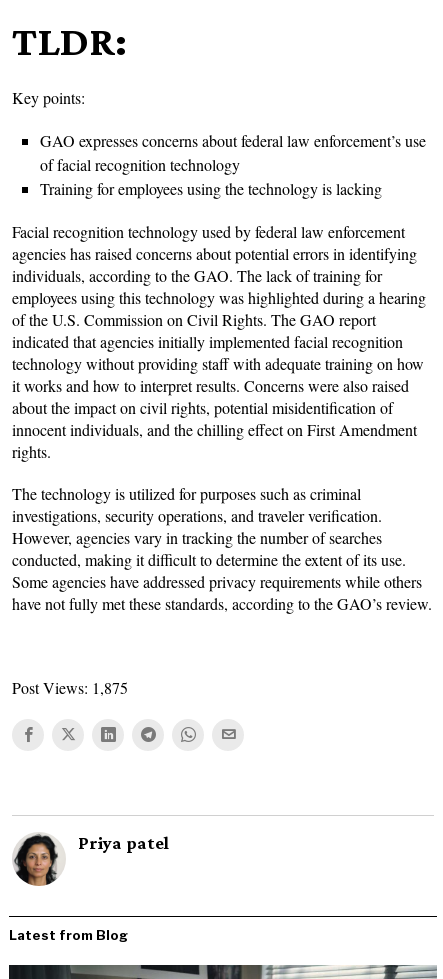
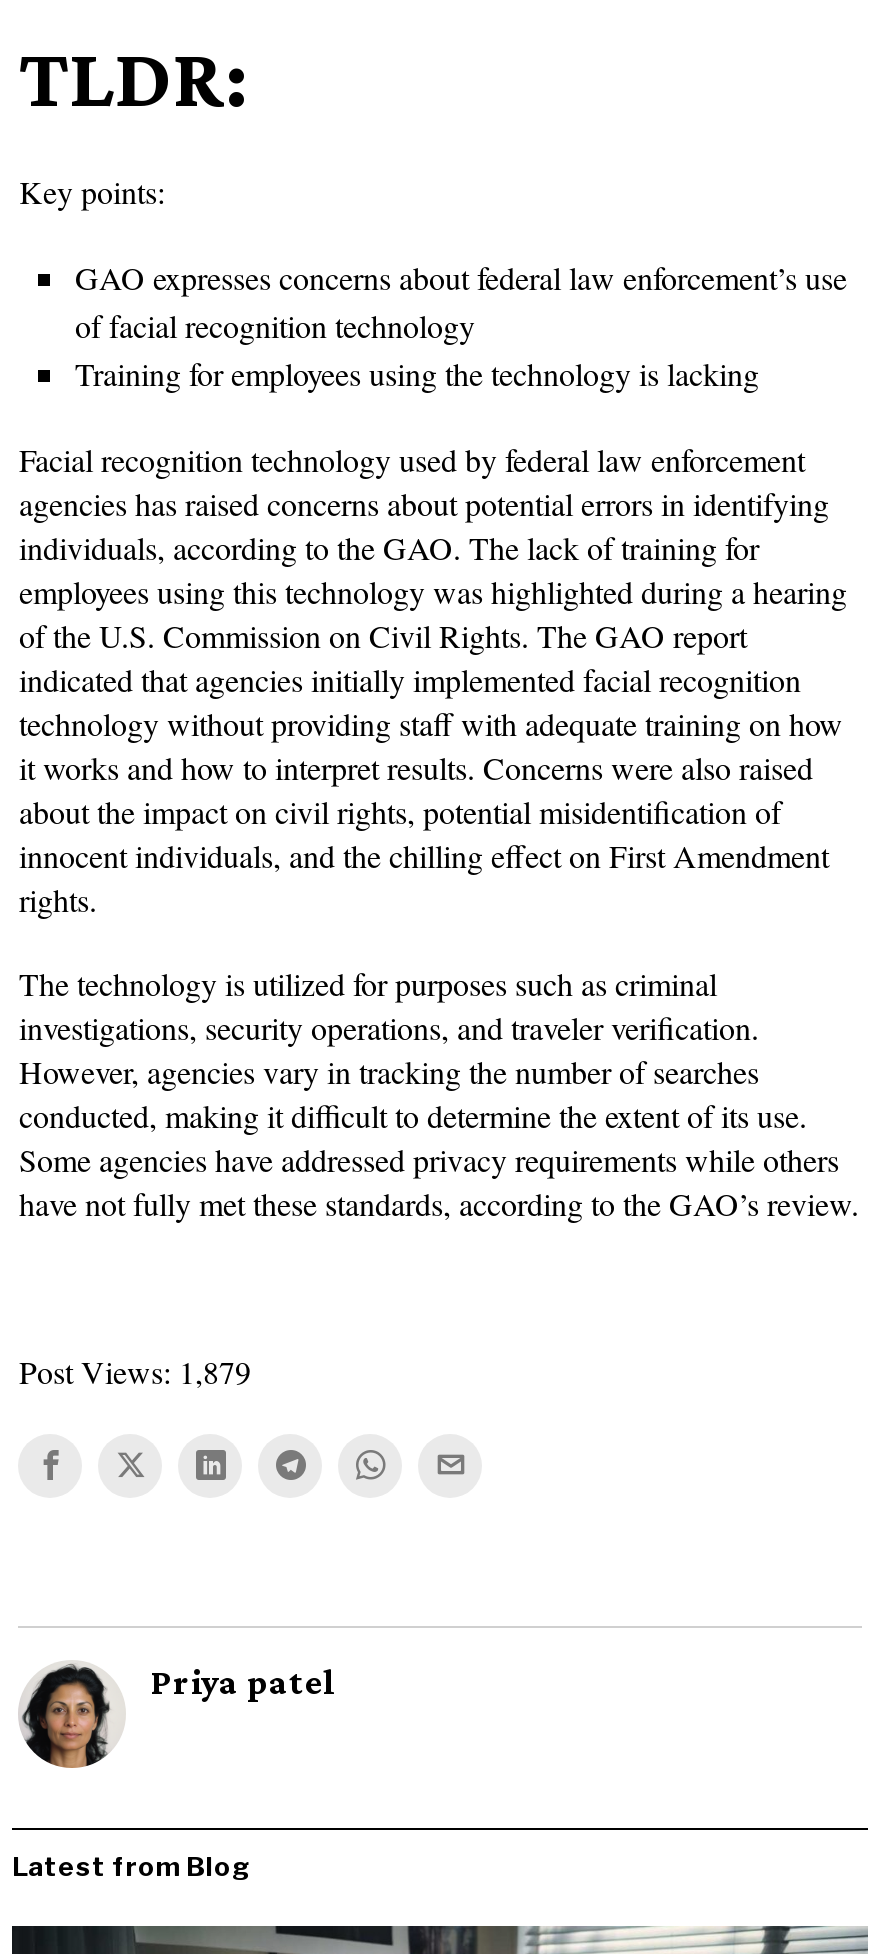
[12,677,128,698] Post Views: 1,875 -> [19,1349,251,1391] Post Views: 1,879

